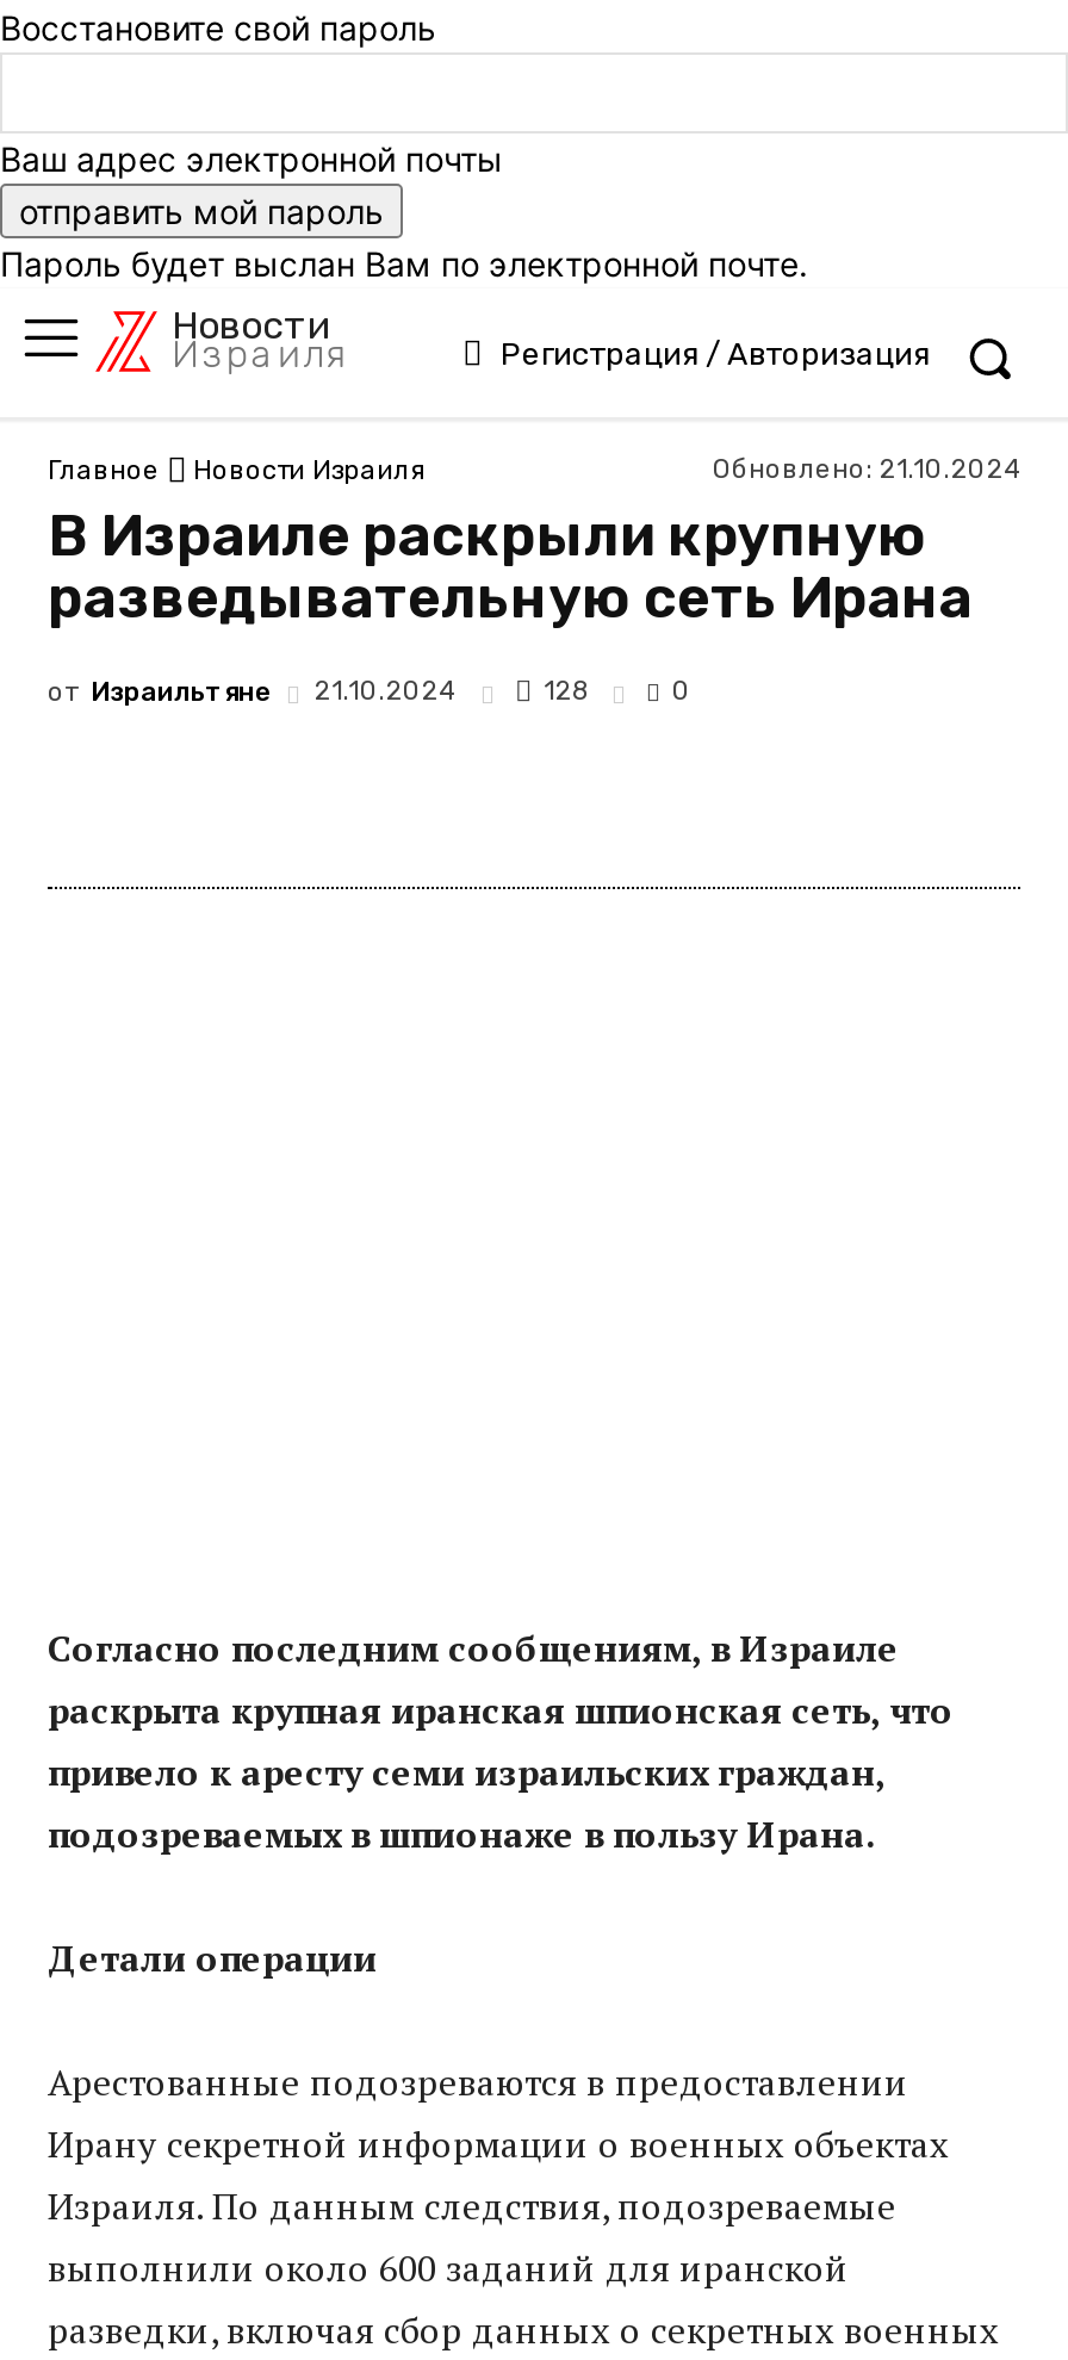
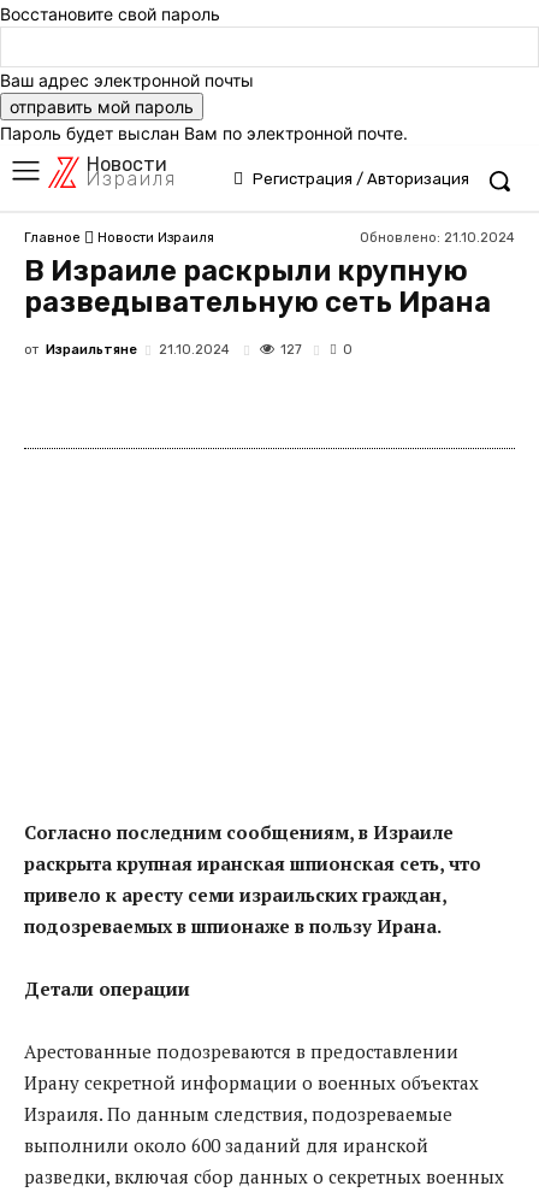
[544,677,591,708] 128 -> [280,342,302,357] 127

